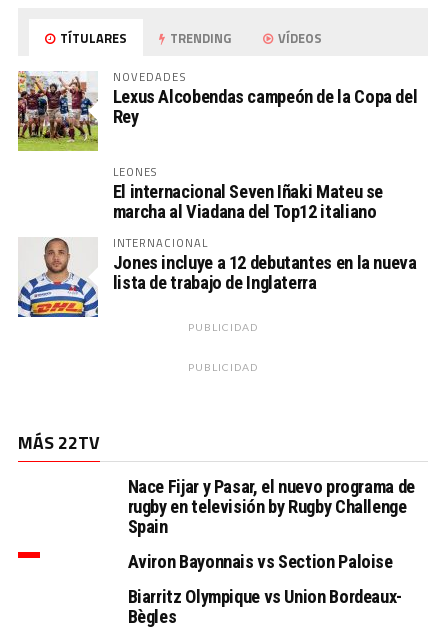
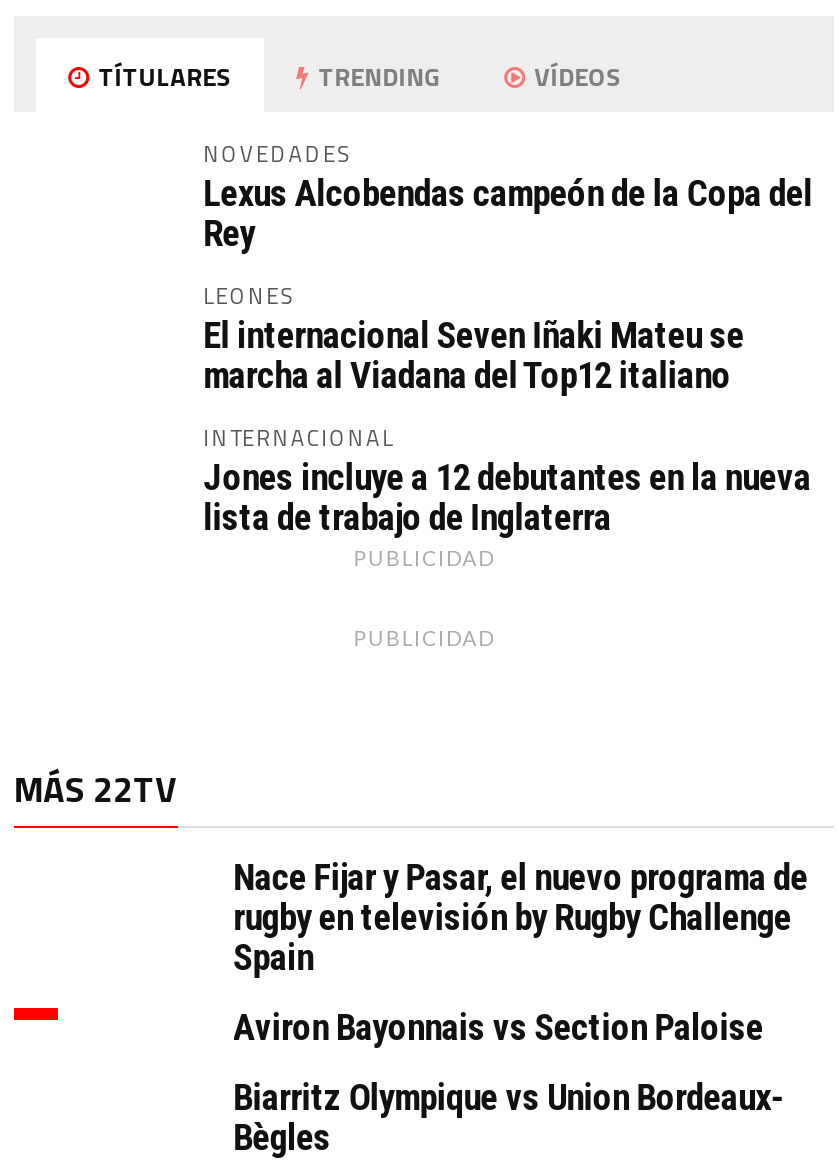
[17,70,99,152] [image] -> none
[17,237,99,318] [image] -> none

